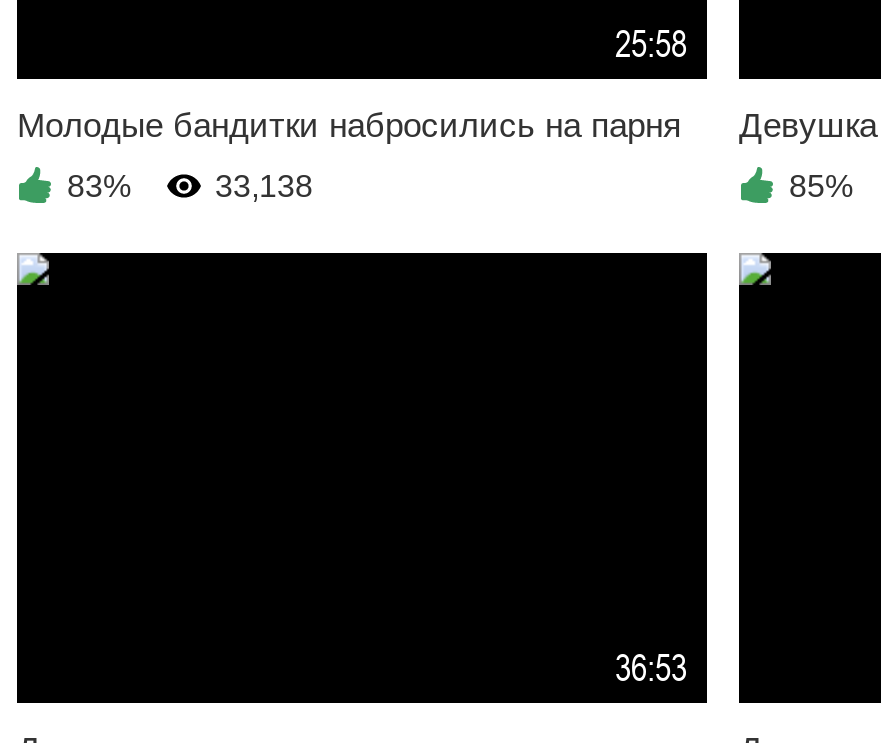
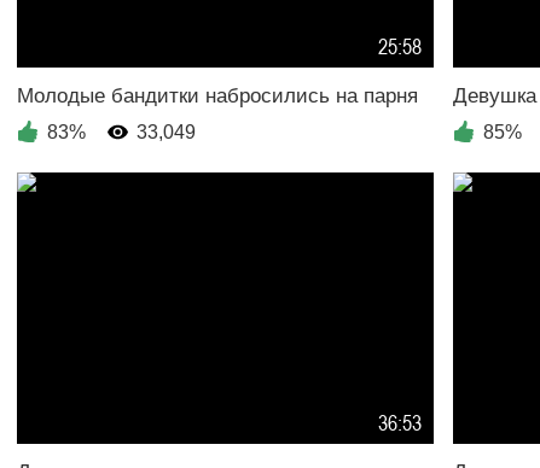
[215,169,313,203] 33,138 -> [137,122,196,142] 33,049

